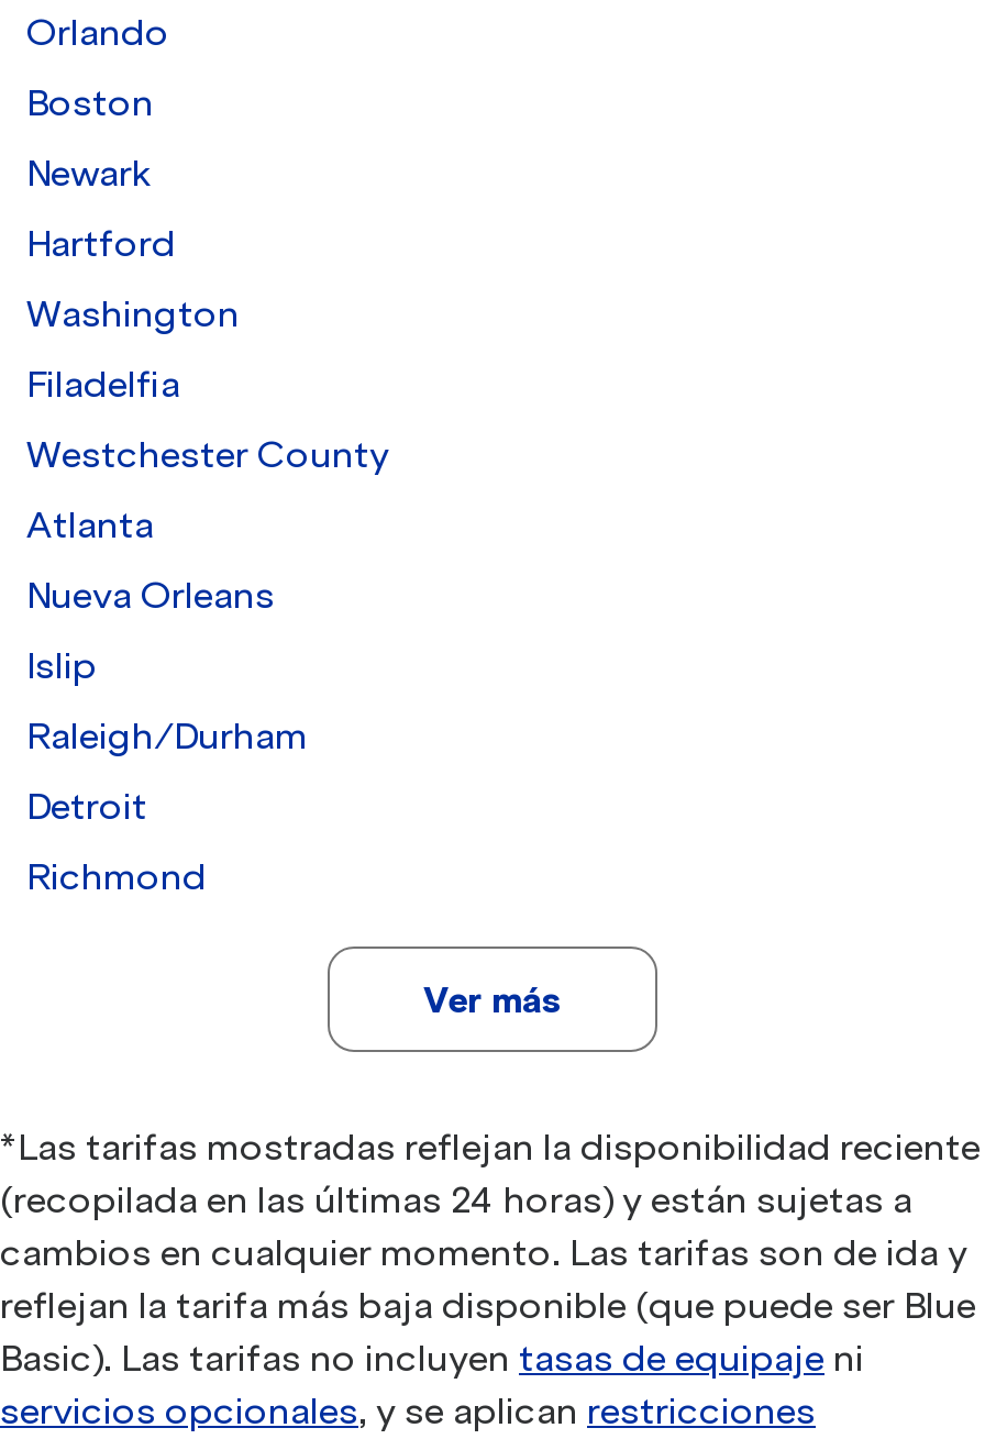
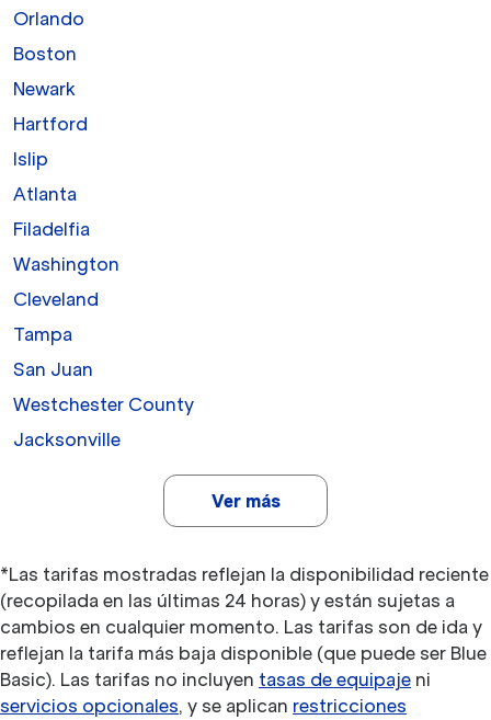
moved [26,291,240,546] -> [13,183,119,275]: Atlanta | Filadelfia | Washington
moved [26,432,389,476] -> [13,393,194,415]: Westchester County
[26,573,275,617] Nueva Orleans -> none
moved [26,643,97,687] -> [13,148,48,170]: Islip
[26,713,308,898] Raleigh/Durham | Detroit | Richmond -> [13,288,121,450] Cleveland | Tampa | San Juan | Jacksonville

